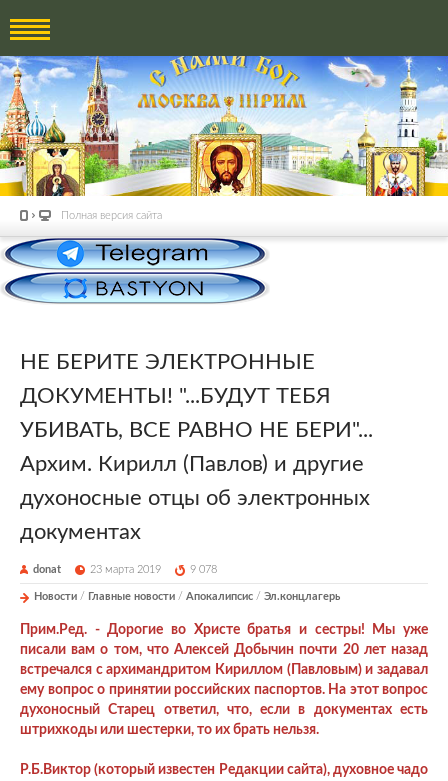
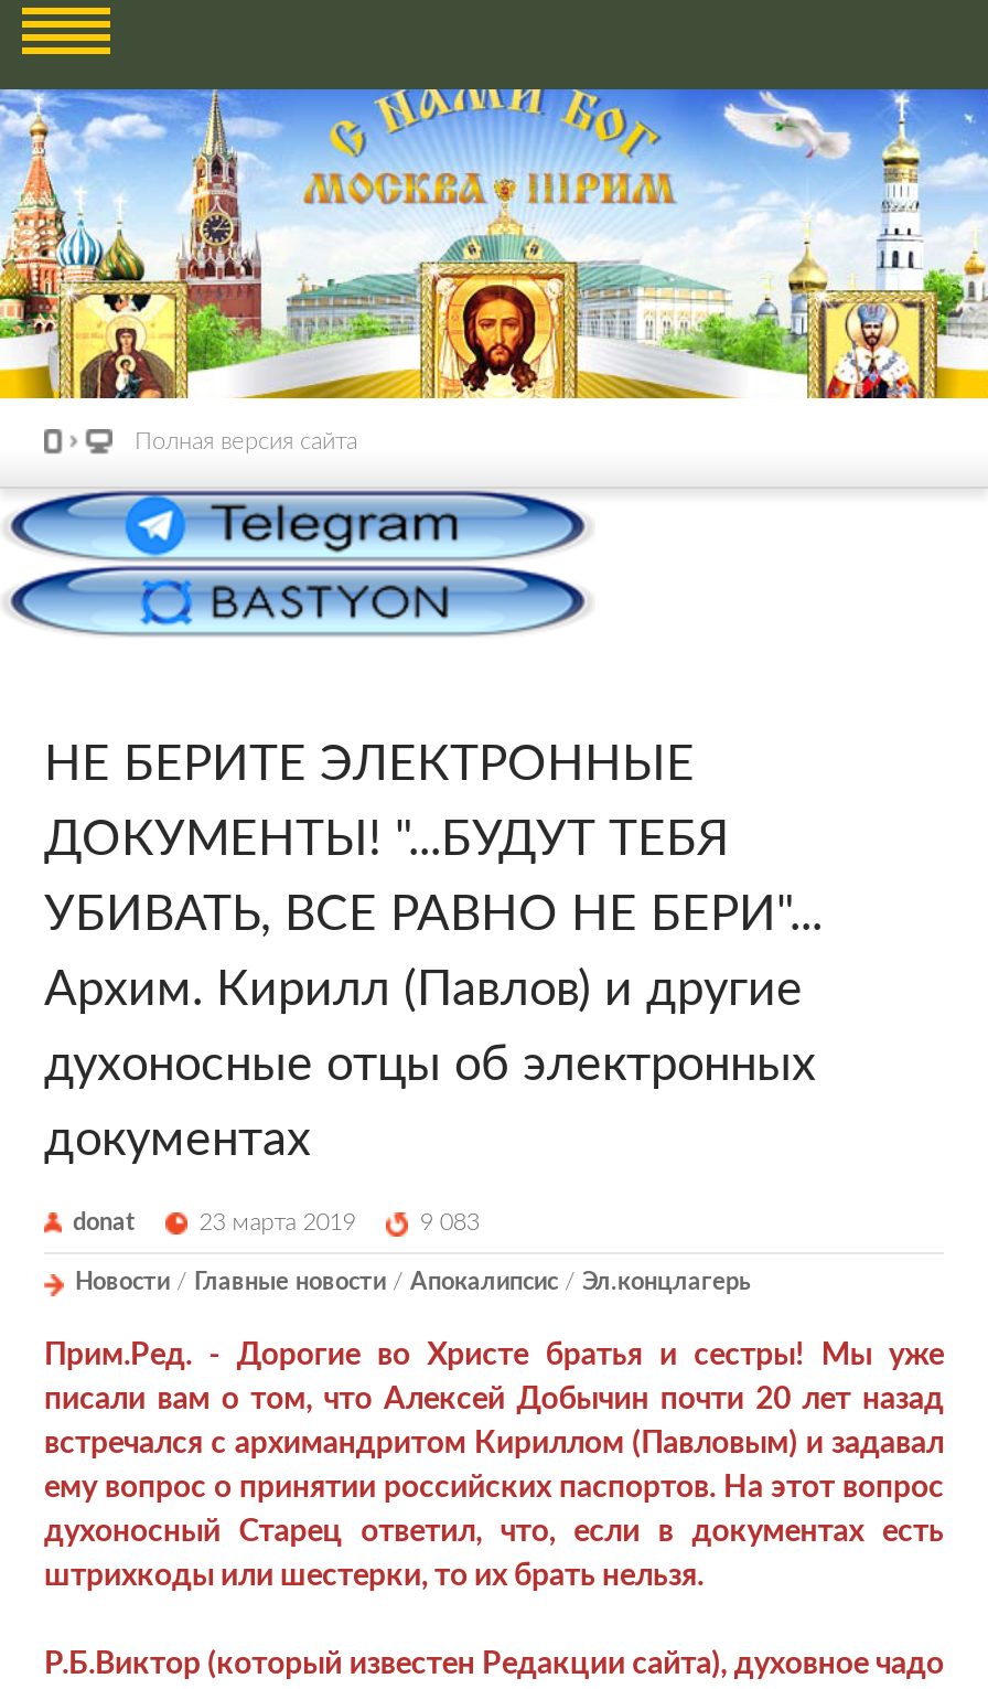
[190,564,217,575] 9 078 -> [420,1210,479,1234] 9 083

